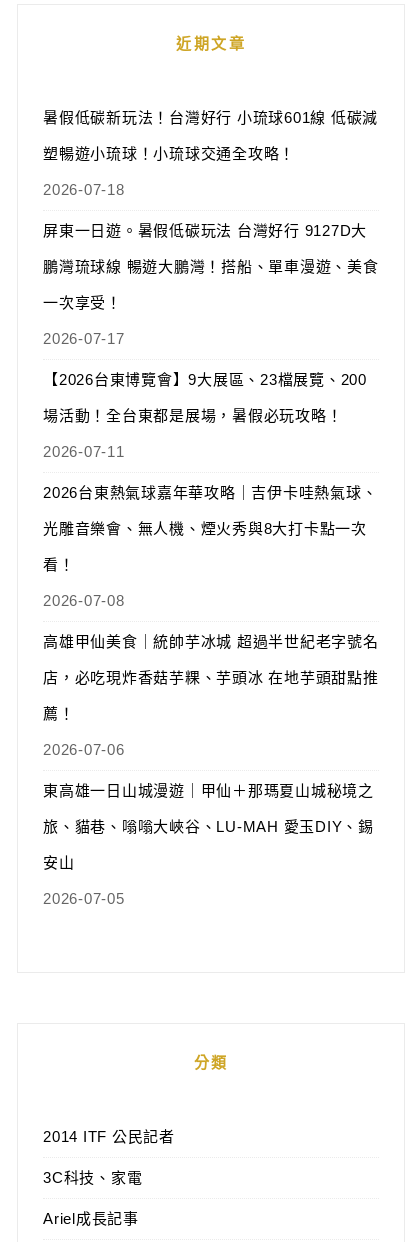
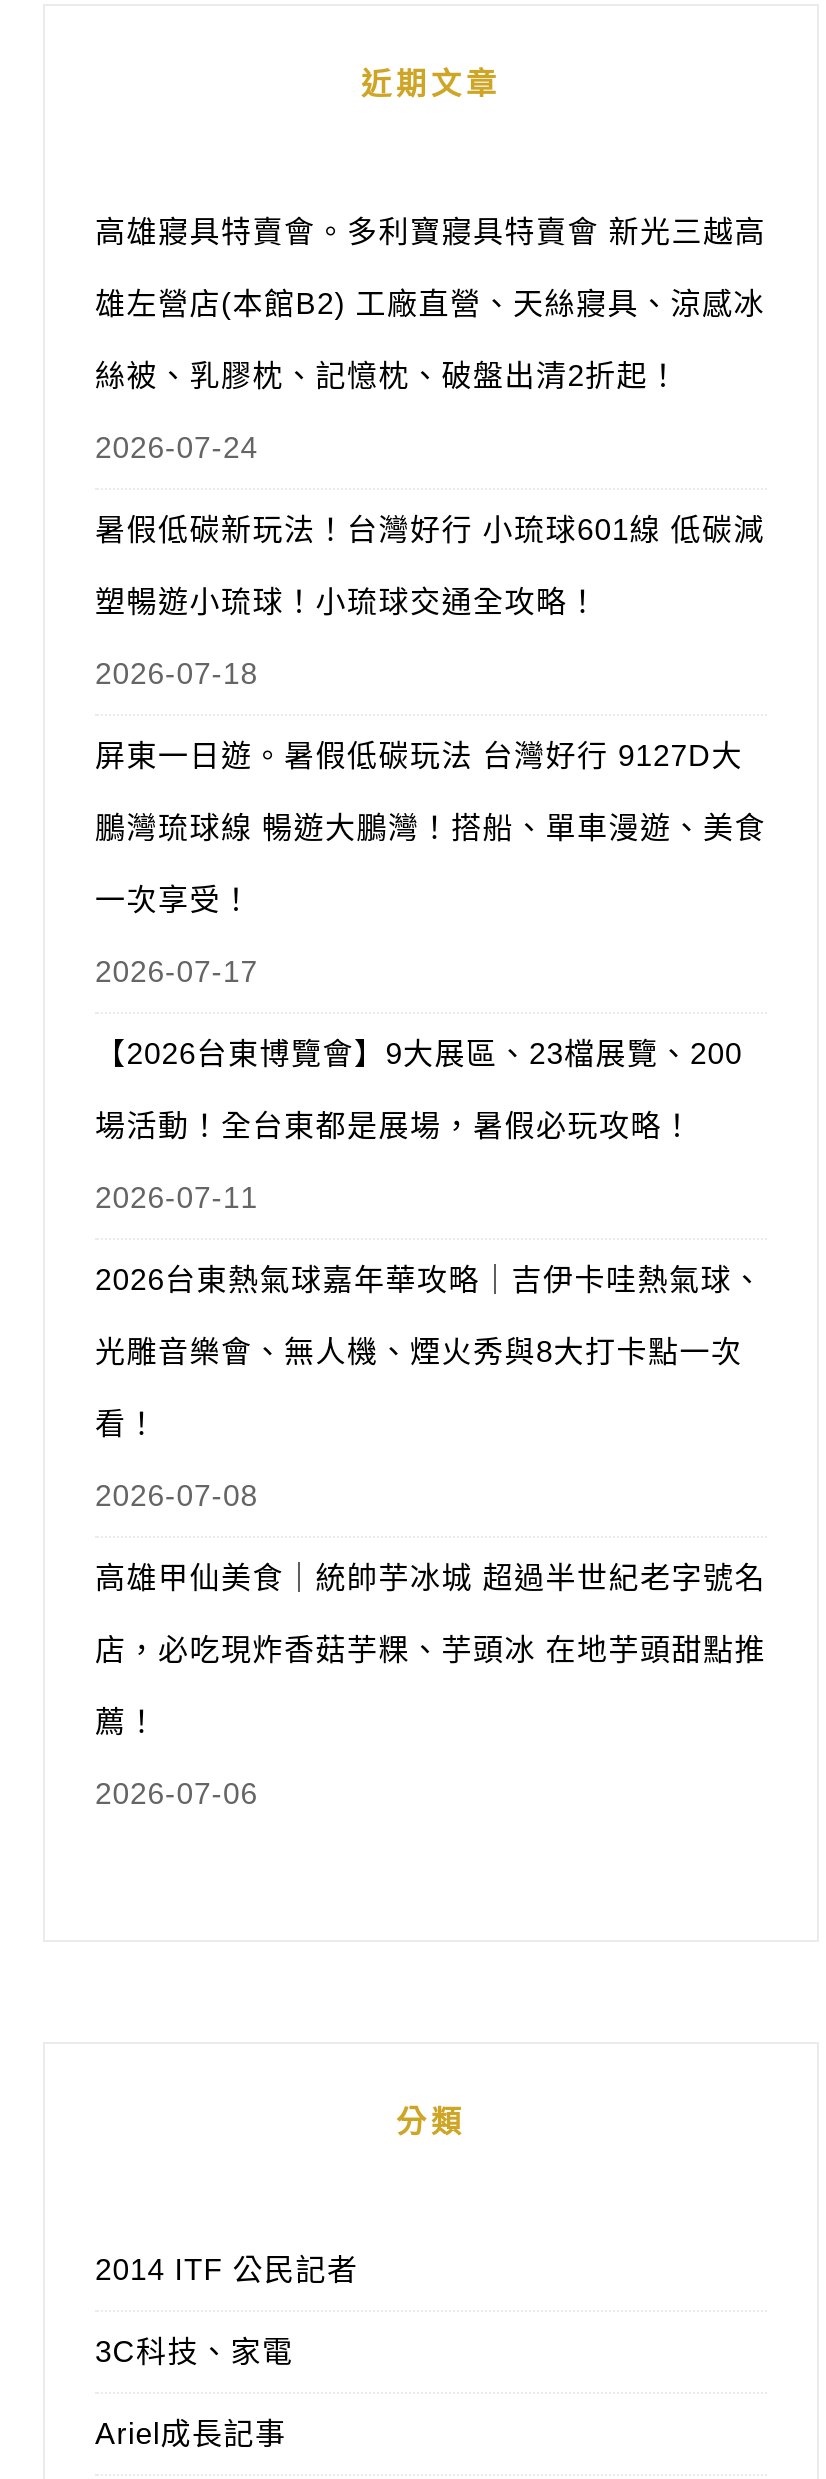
none -> [95,214,766,464] 高雄寢具特賣會。多利寶寢具特賣會 新光三越高 | 雄左營店(本館B2) 工廠直營、天絲寢具、涼感冰 | 絲被、乳膠枕、記憶枕、破盤出清2折起！ | 2026-07-24
moved [43,109,378,758] -> [95,512,766,1810]: 暑假低碳新玩法！台灣好行 小琉球601線 低碳減 | 塑暢遊小琉球！小琉球交通全攻略！ | 2026-07-18 | ... | 薦！ | 2026-07-06
[43,782,374,907] 東高雄一日山城漫遊｜甲仙＋那瑪夏山城秘境之 | 旅、貓巷、嗡嗡大峽谷、LU-MAH 愛玉DIY、錫 | 安山 | 2026-07-05 -> none

